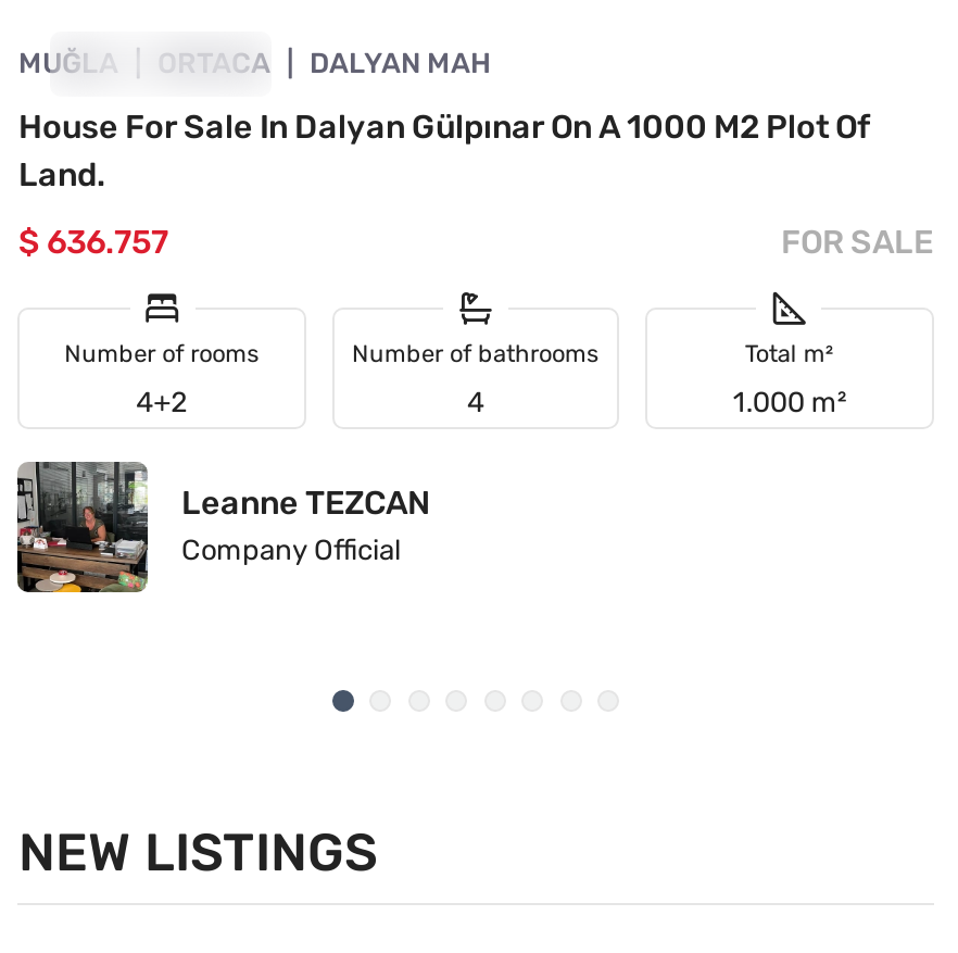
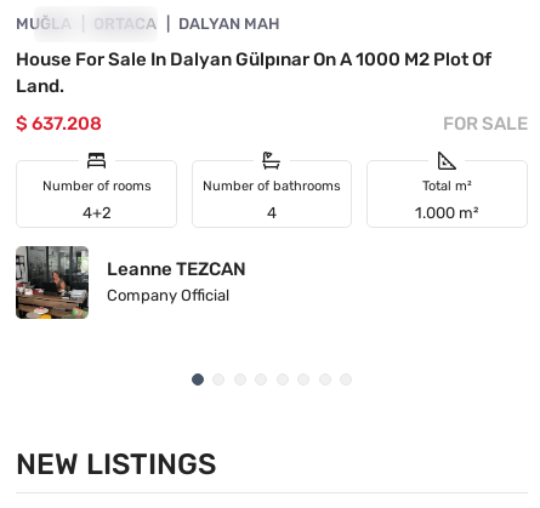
[18,223,168,262] $ 636.757 -> [16,113,102,135] $ 637.208

